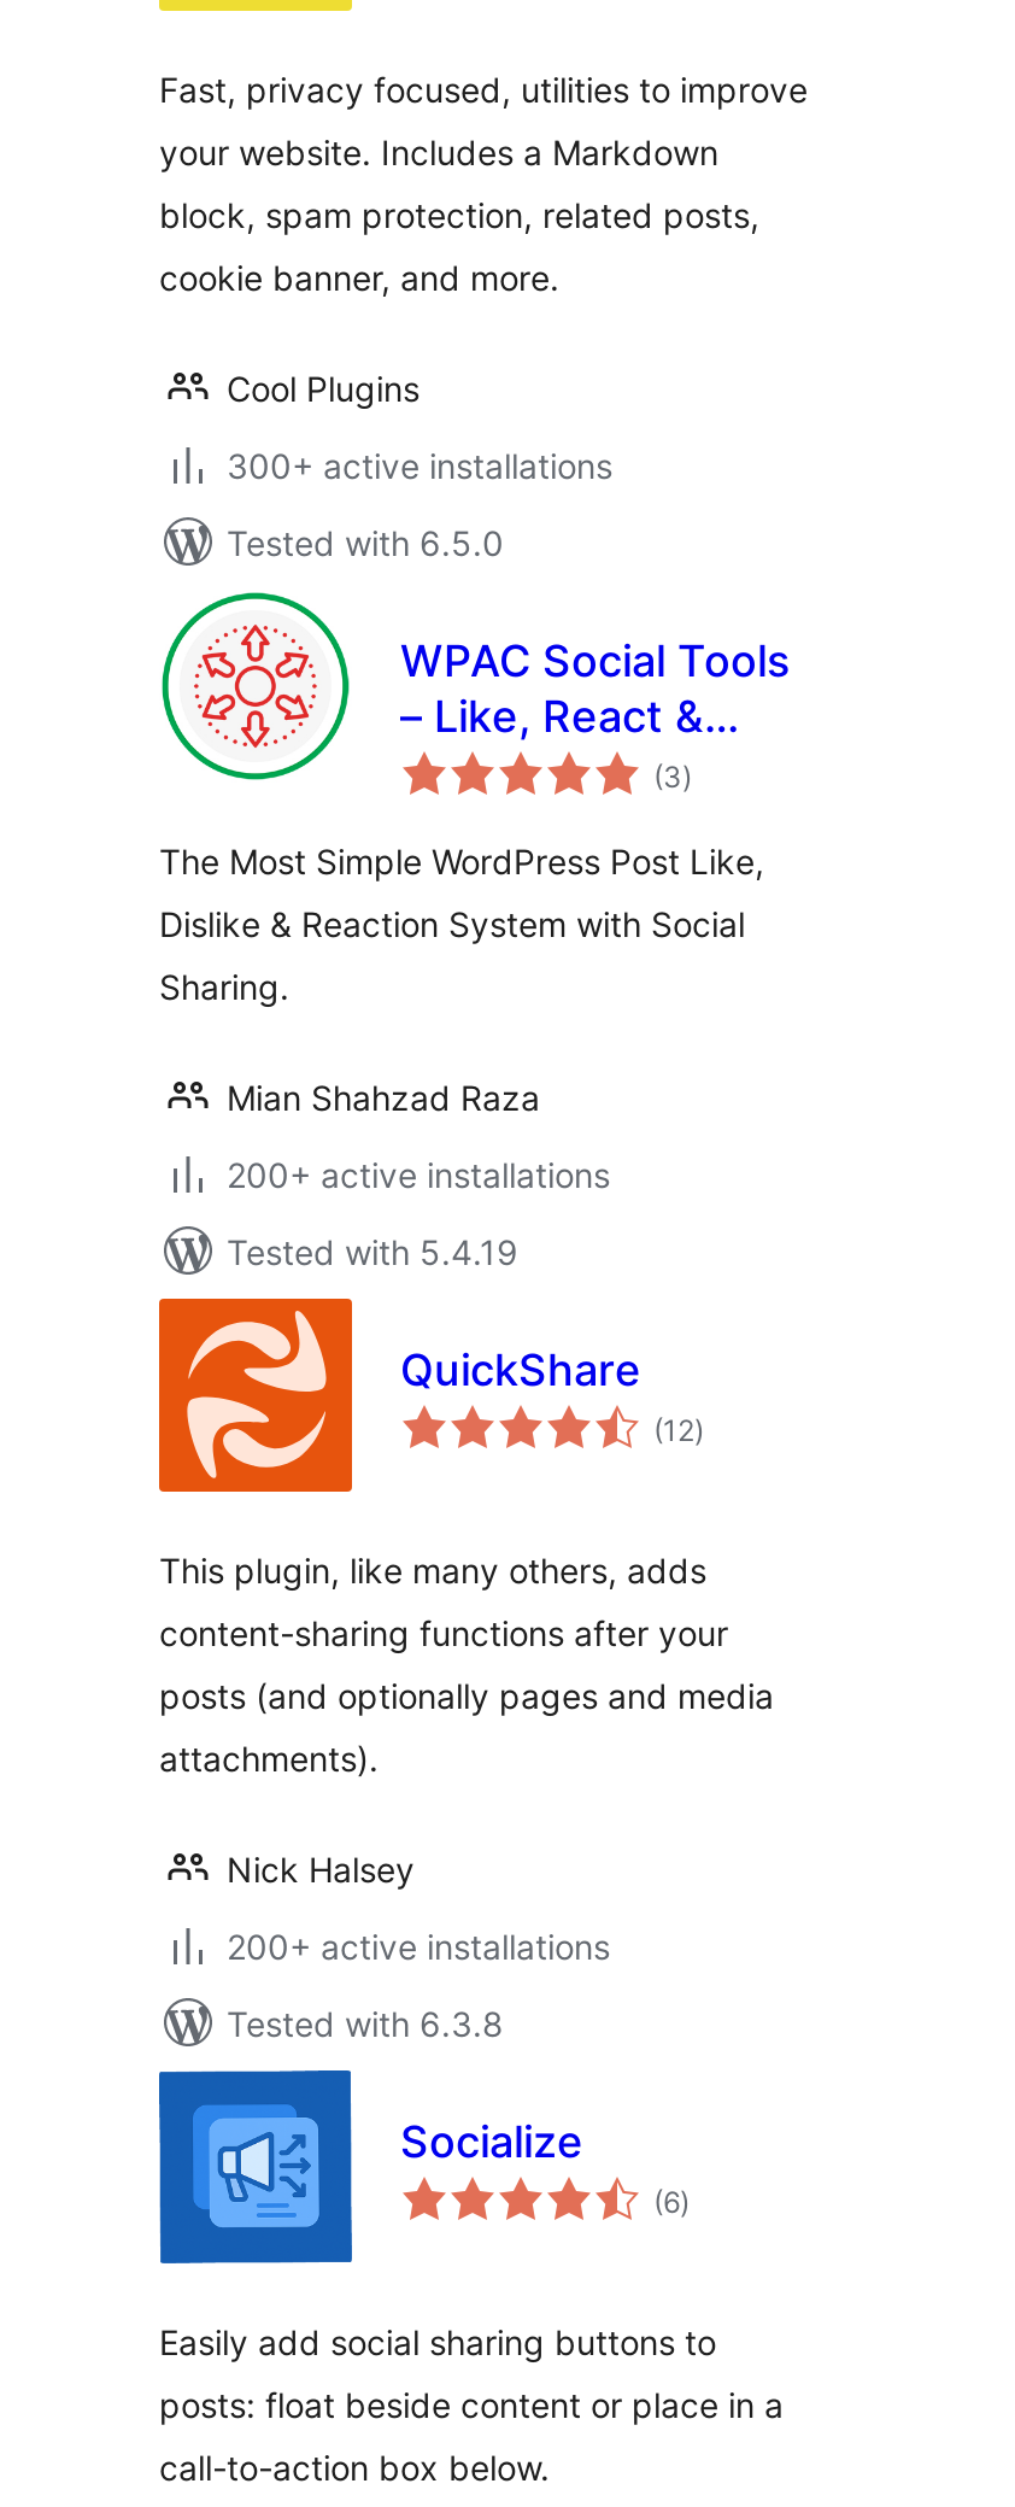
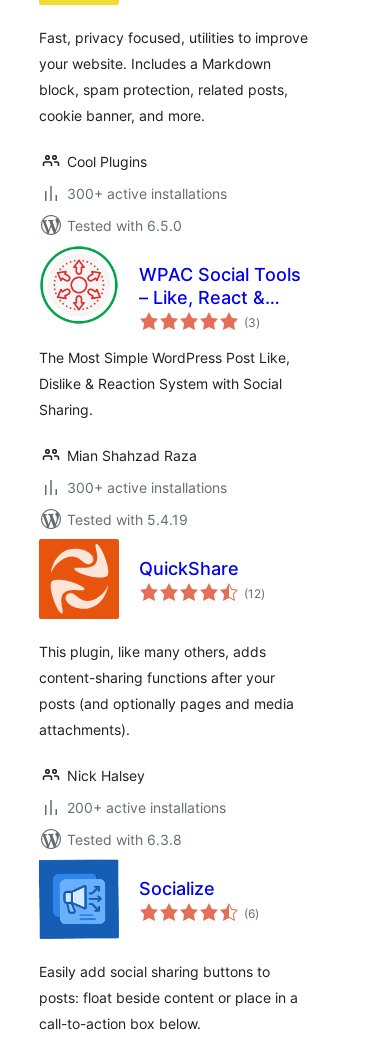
[227,1154,610,1195] 200+ active installations -> [67,479,227,496] 300+ active installations

